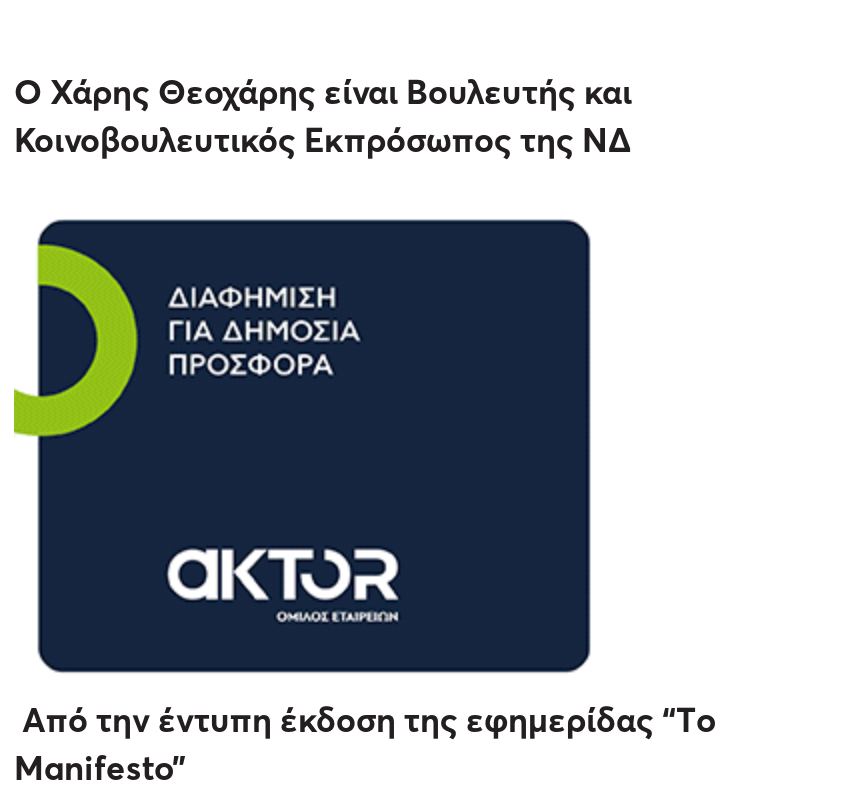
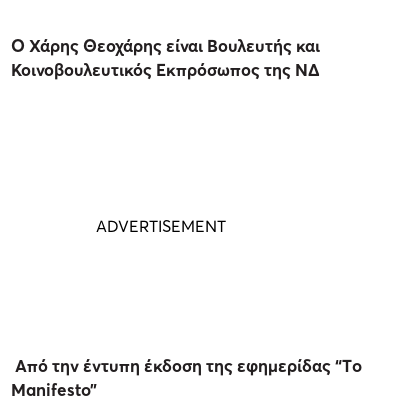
[12,218,592,674] [image] -> none

